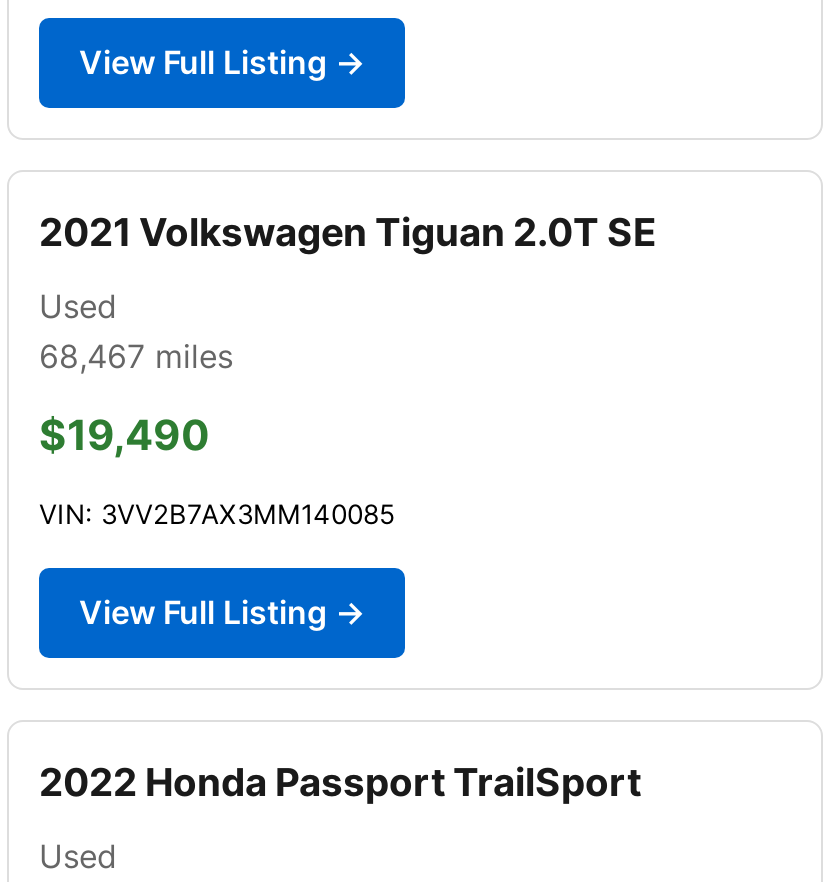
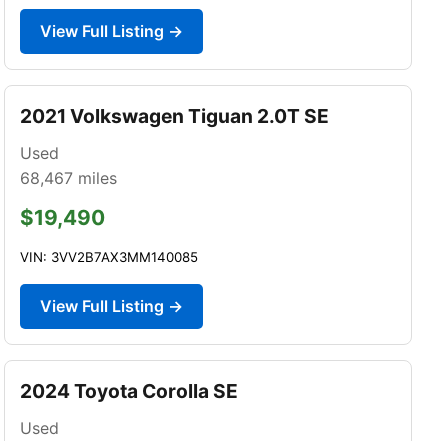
[39,758,641,806] 2022 Honda Passport TrailSport -> [20,379,238,403] 2024 Toyota Corolla SE

